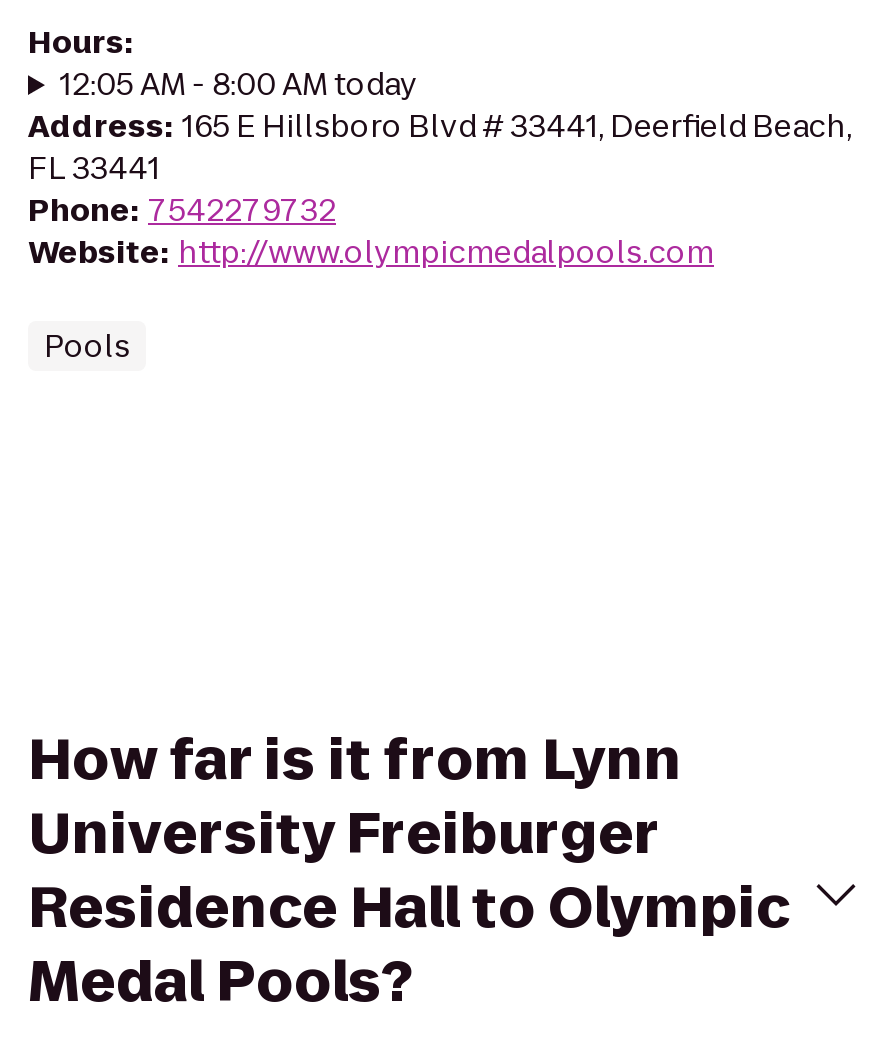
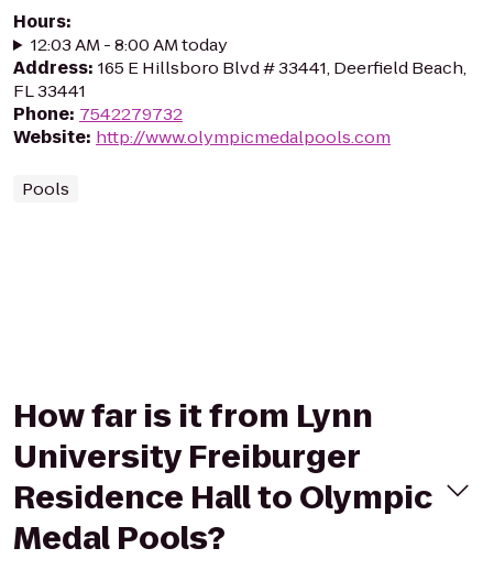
[60,63,418,105] 12:05 AM - 8:00 AM today -> [31,33,228,56] 12:03 AM - 8:00 AM today

